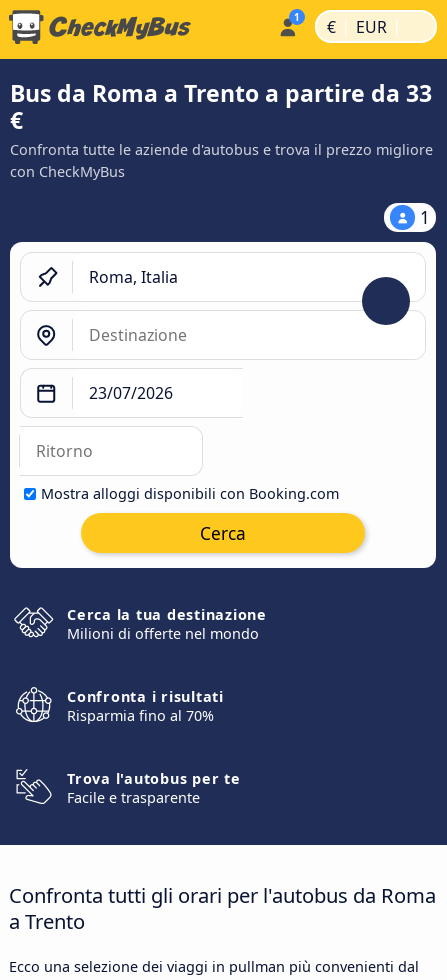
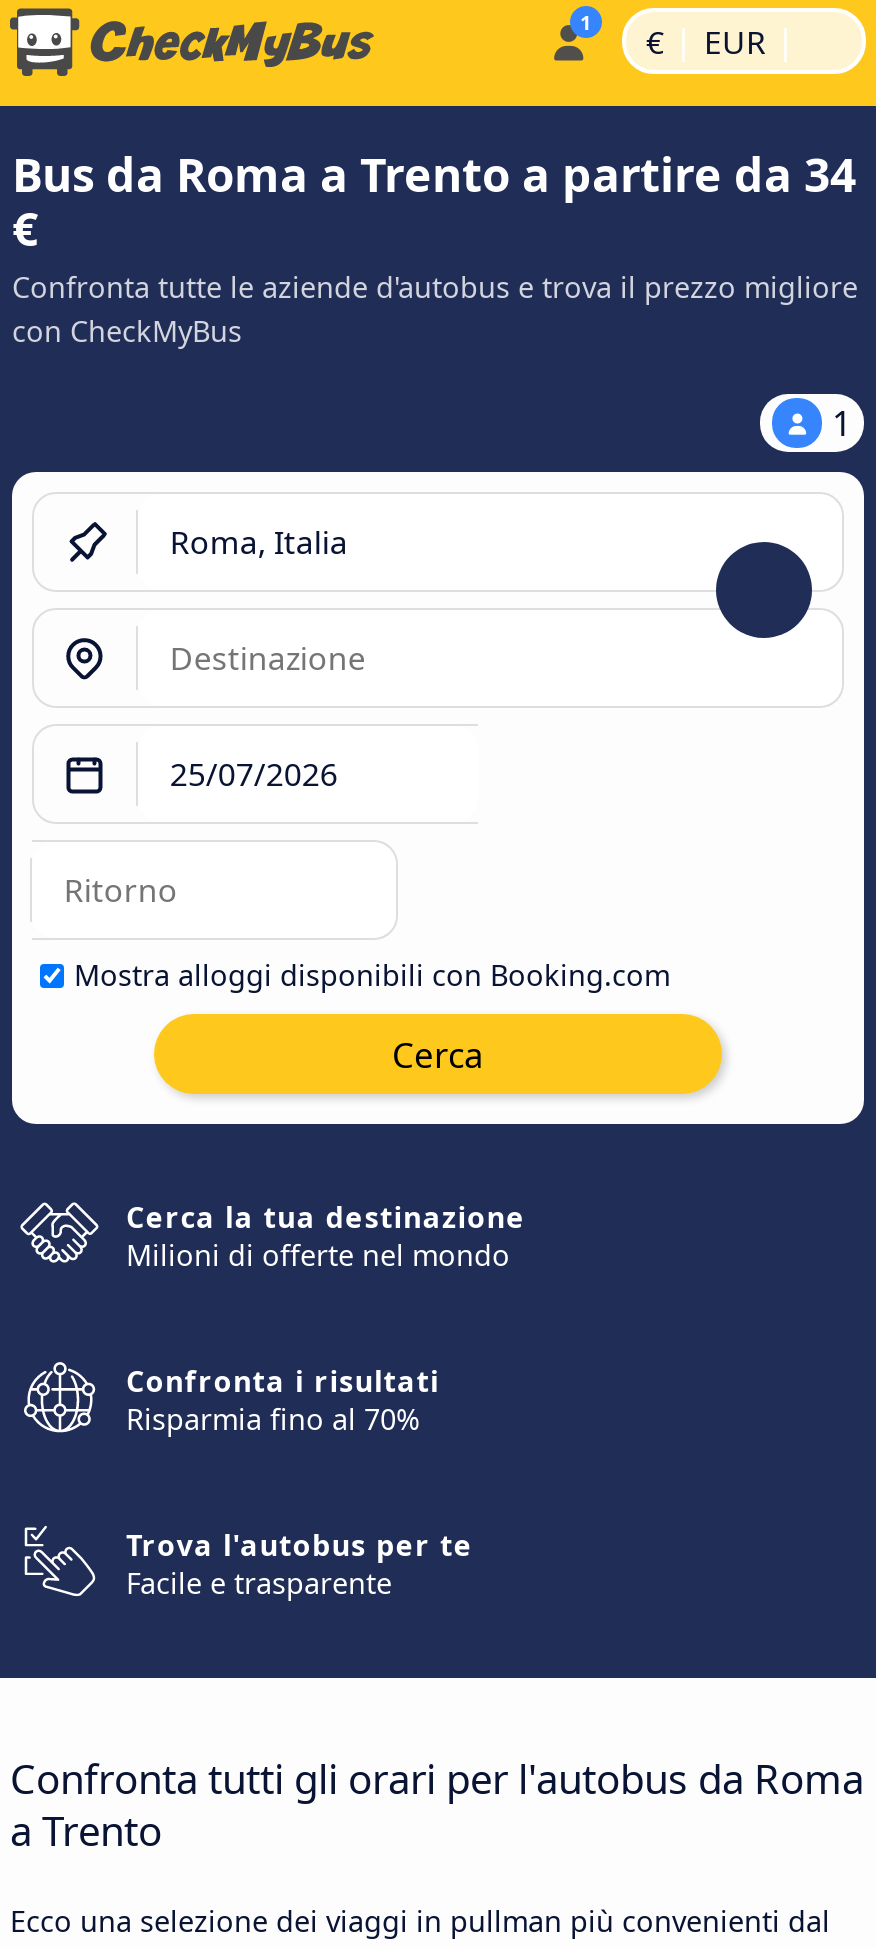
[10,77,432,109] Bus da Roma a Trento a partire da 33 -> [12,142,856,206] Bus da Roma a Trento a partire da 34

